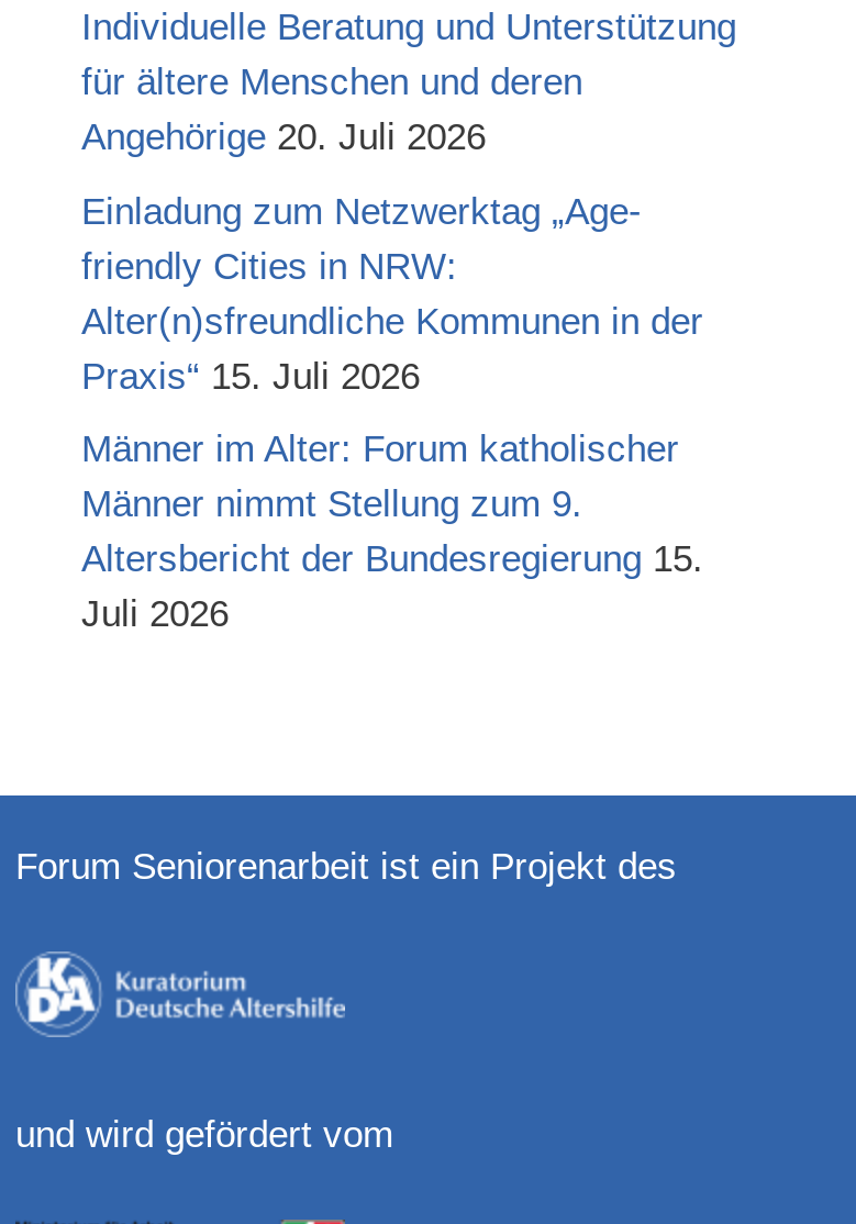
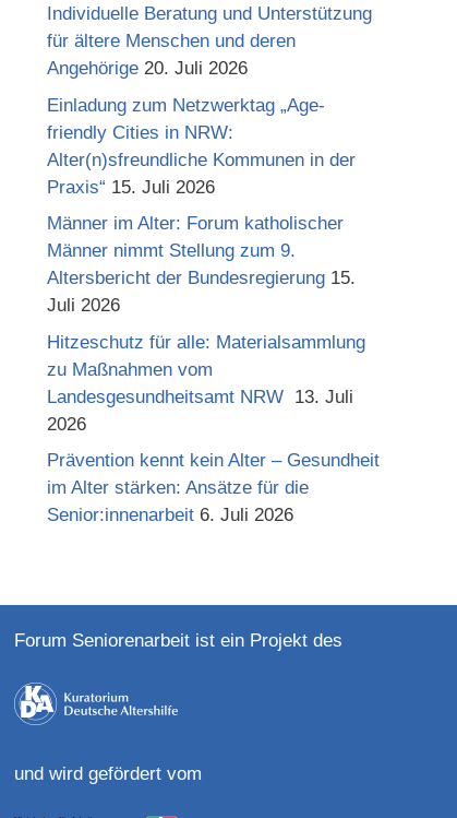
none -> [47,332,380,526] Hitzeschutz für alle: Materialsammlung | zu Maßnahmen vom | Landesgesundheitsamt NRW 13. Juli | 2026 | Prävention kennt kein Alter – Gesundheit | im Alter stärken: Ansätze für die | Senior:innenarbeit 6. Juli 2026

